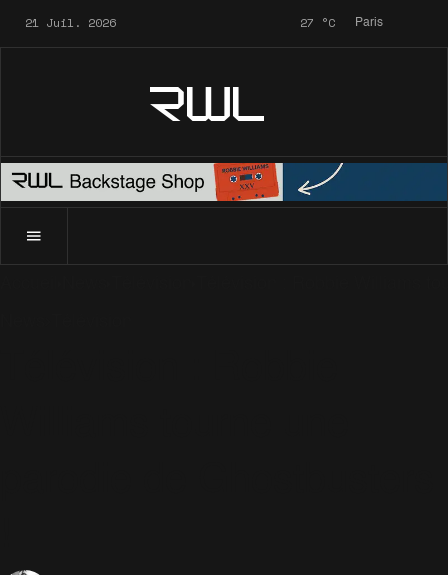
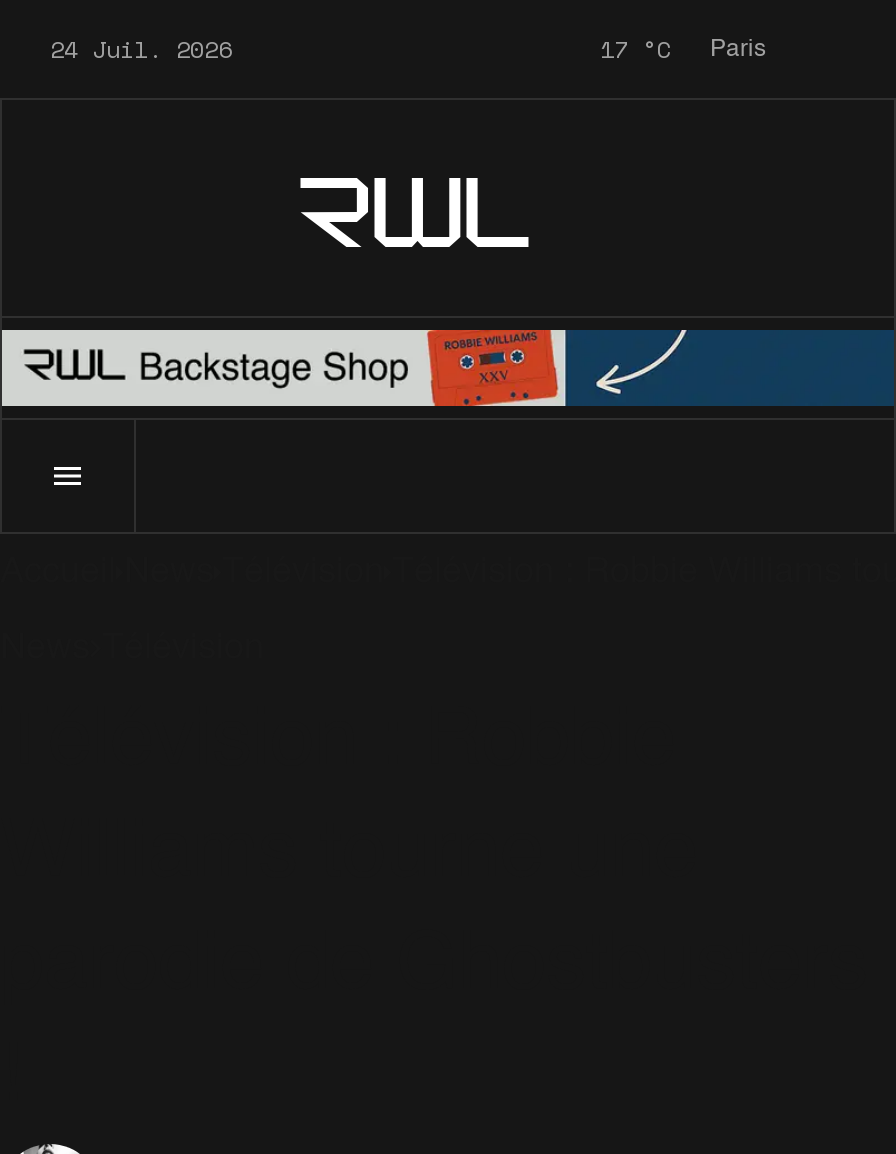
[25,14,116,31] 21 Juil. 2026 -> [50,32,232,66] 24 Juil. 2026
[300,14,383,31] 27 °C Paris -> [600,32,766,66] 17 °C Paris

